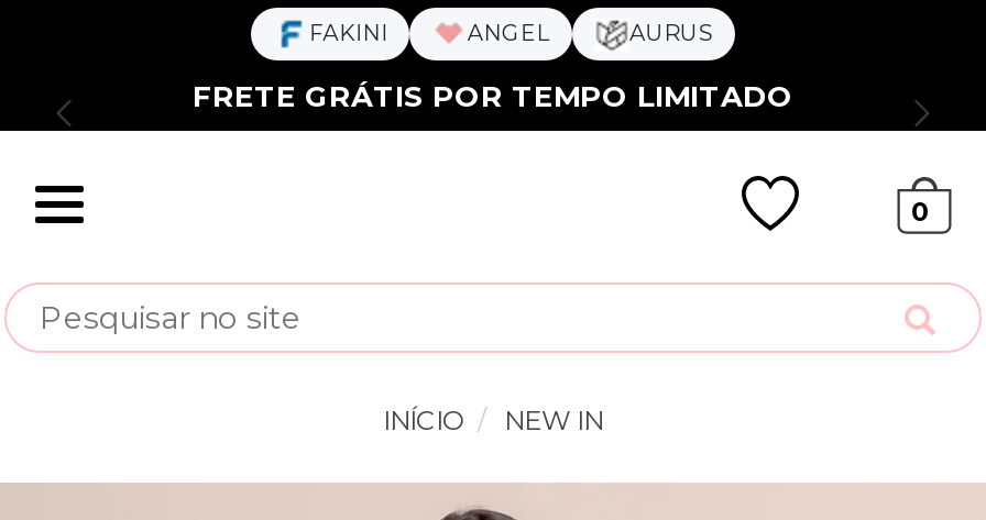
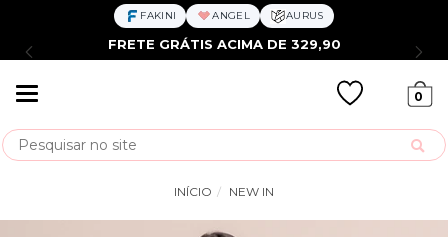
[193,78,793,113] FRETE GRÁTIS POR TEMPO LIMITADO -> [107,36,340,52] FRETE GRÁTIS ACIMA DE 329,90

